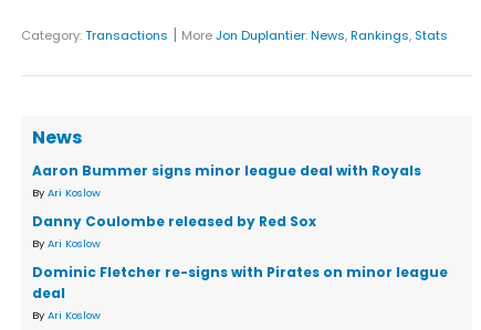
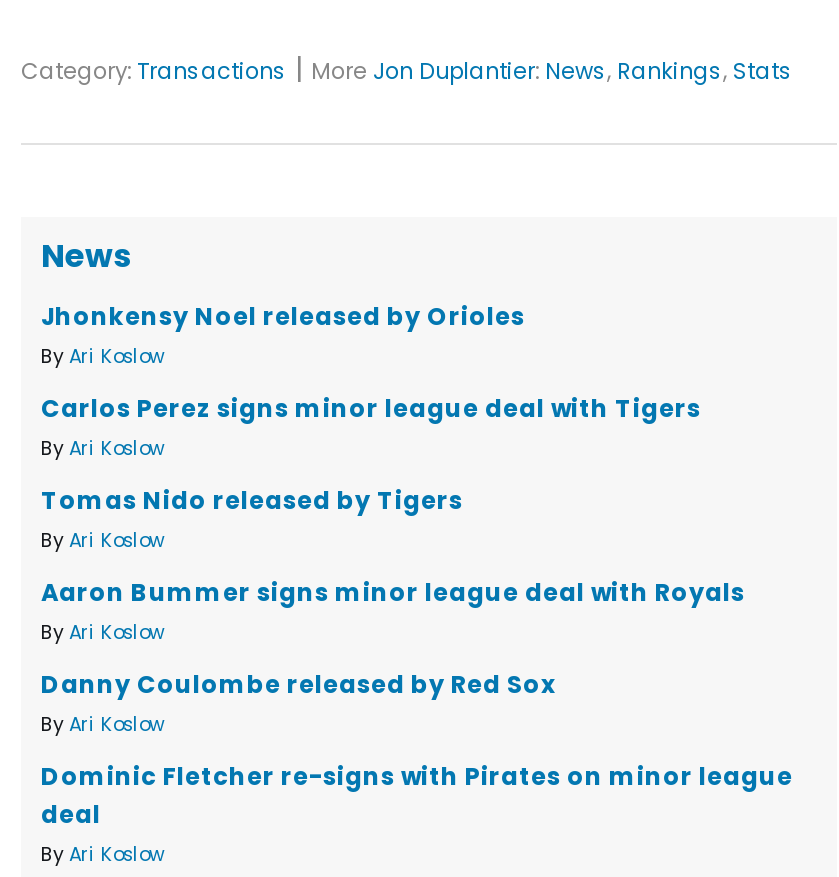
none -> [41,300,701,554] Jhonkensy Noel released by Orioles | By Ari Koslow | Carlos Perez signs minor league deal with Tigers | By Ari Koslow | Tomas Nido released by Tigers | By Ari Koslow

